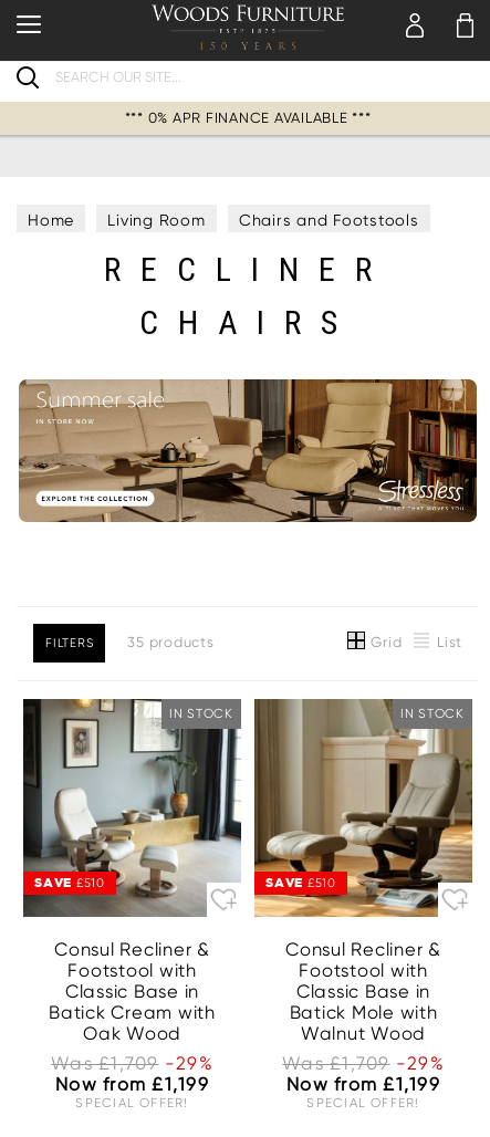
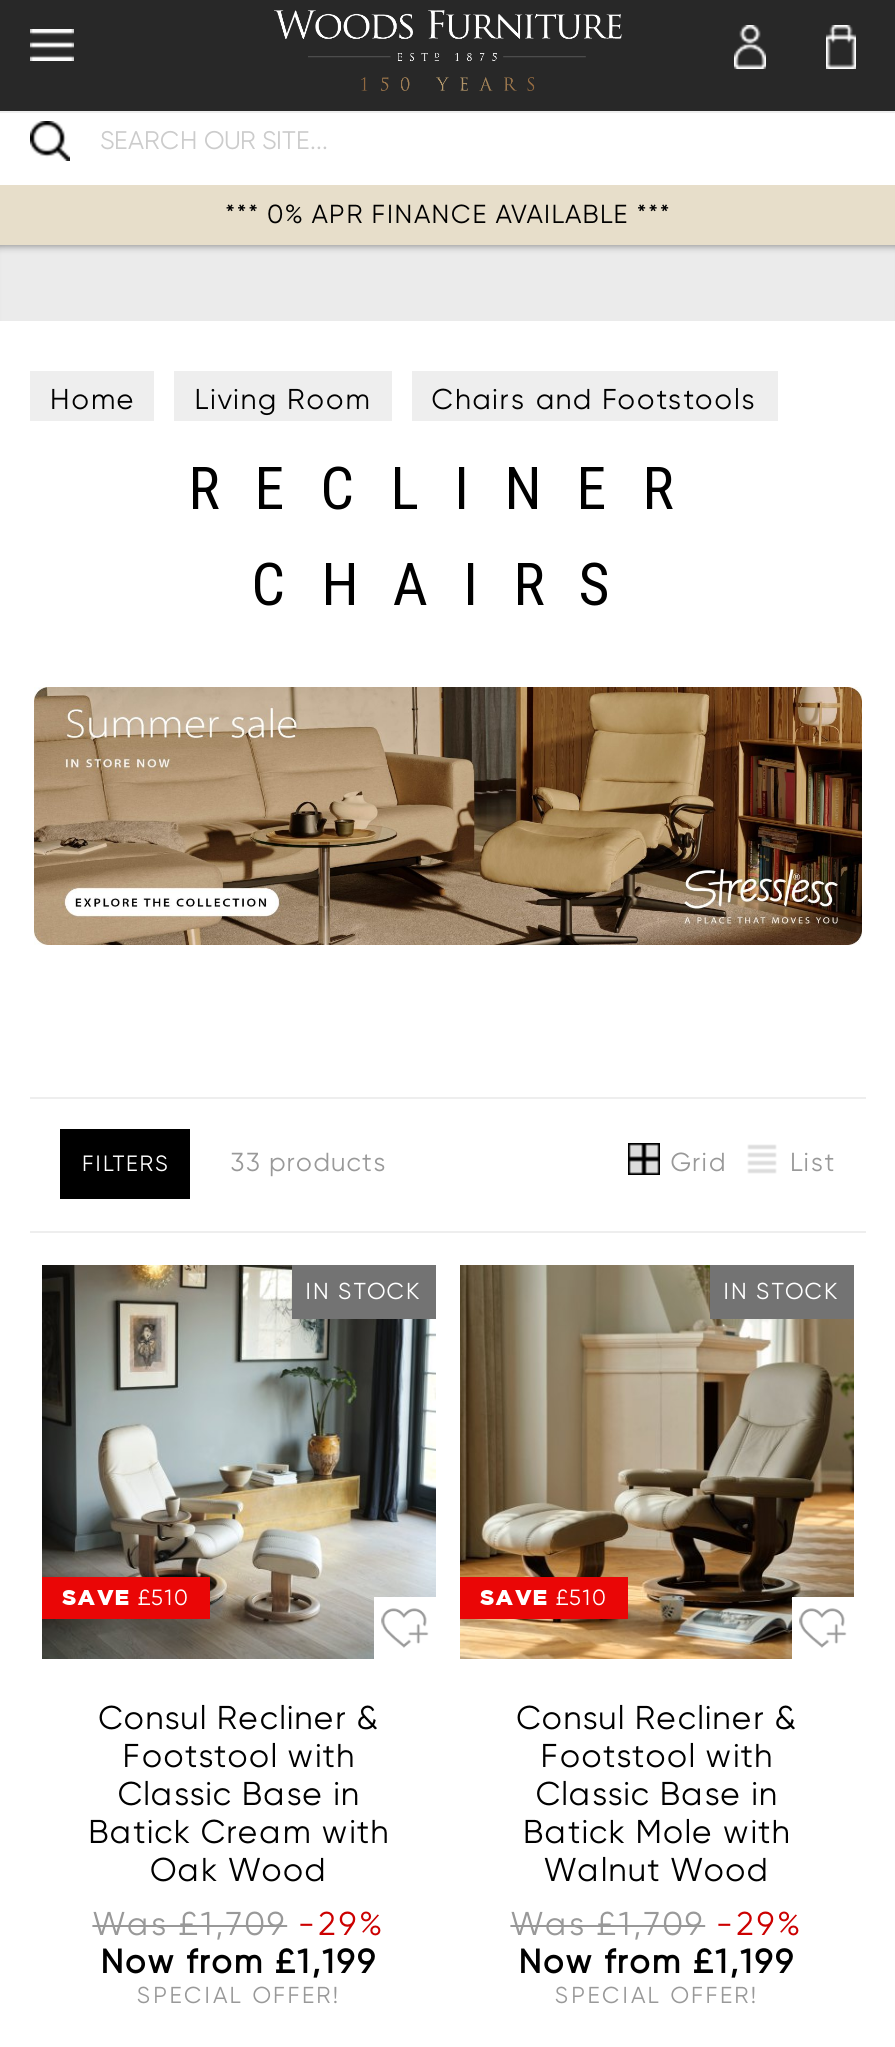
[127,634,214,651] 35 products -> [230,1148,387,1178] 33 products

